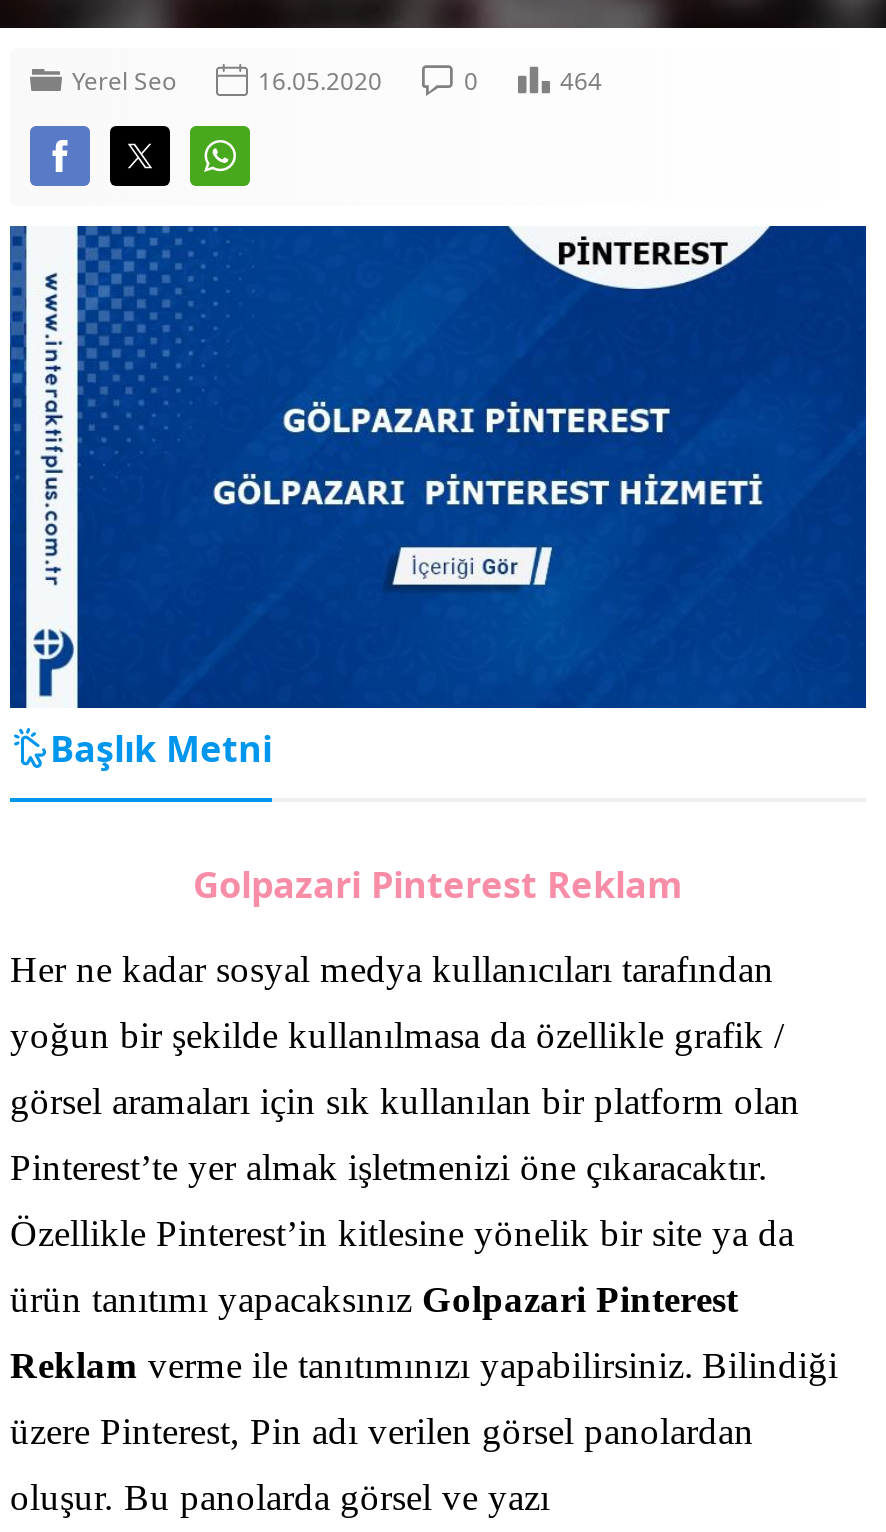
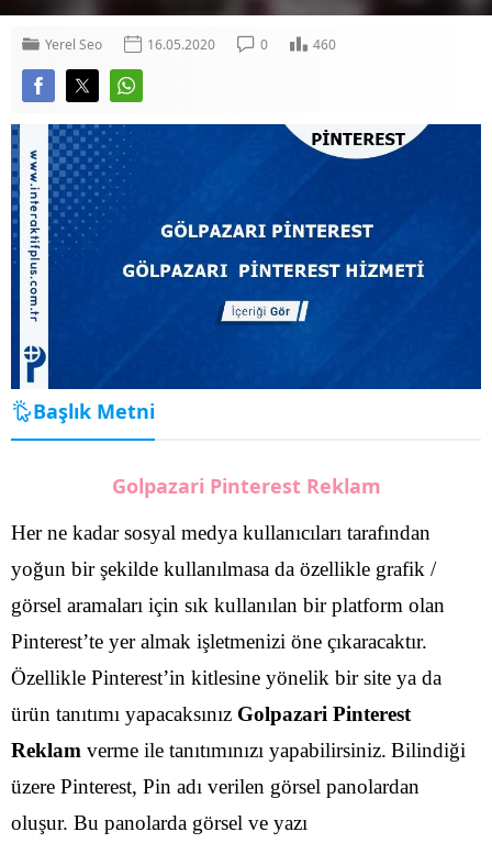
[560,64,602,98] 464 -> [313,35,336,54] 460

